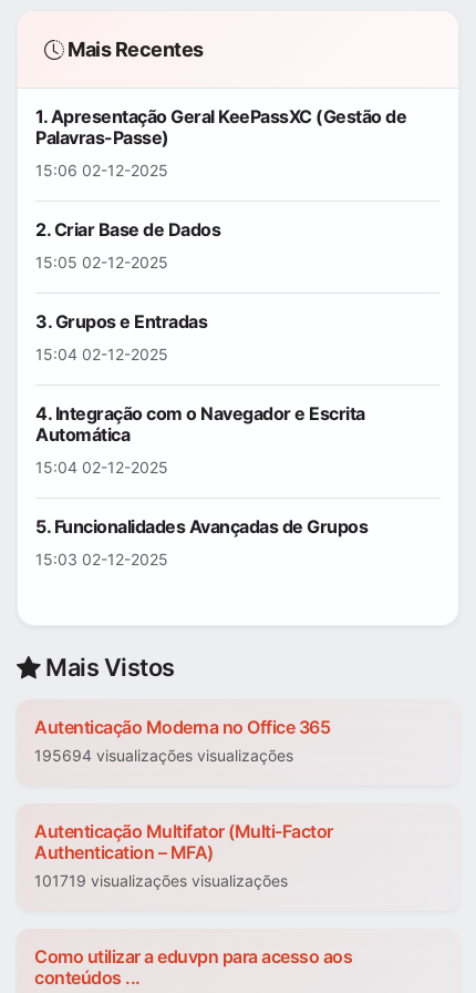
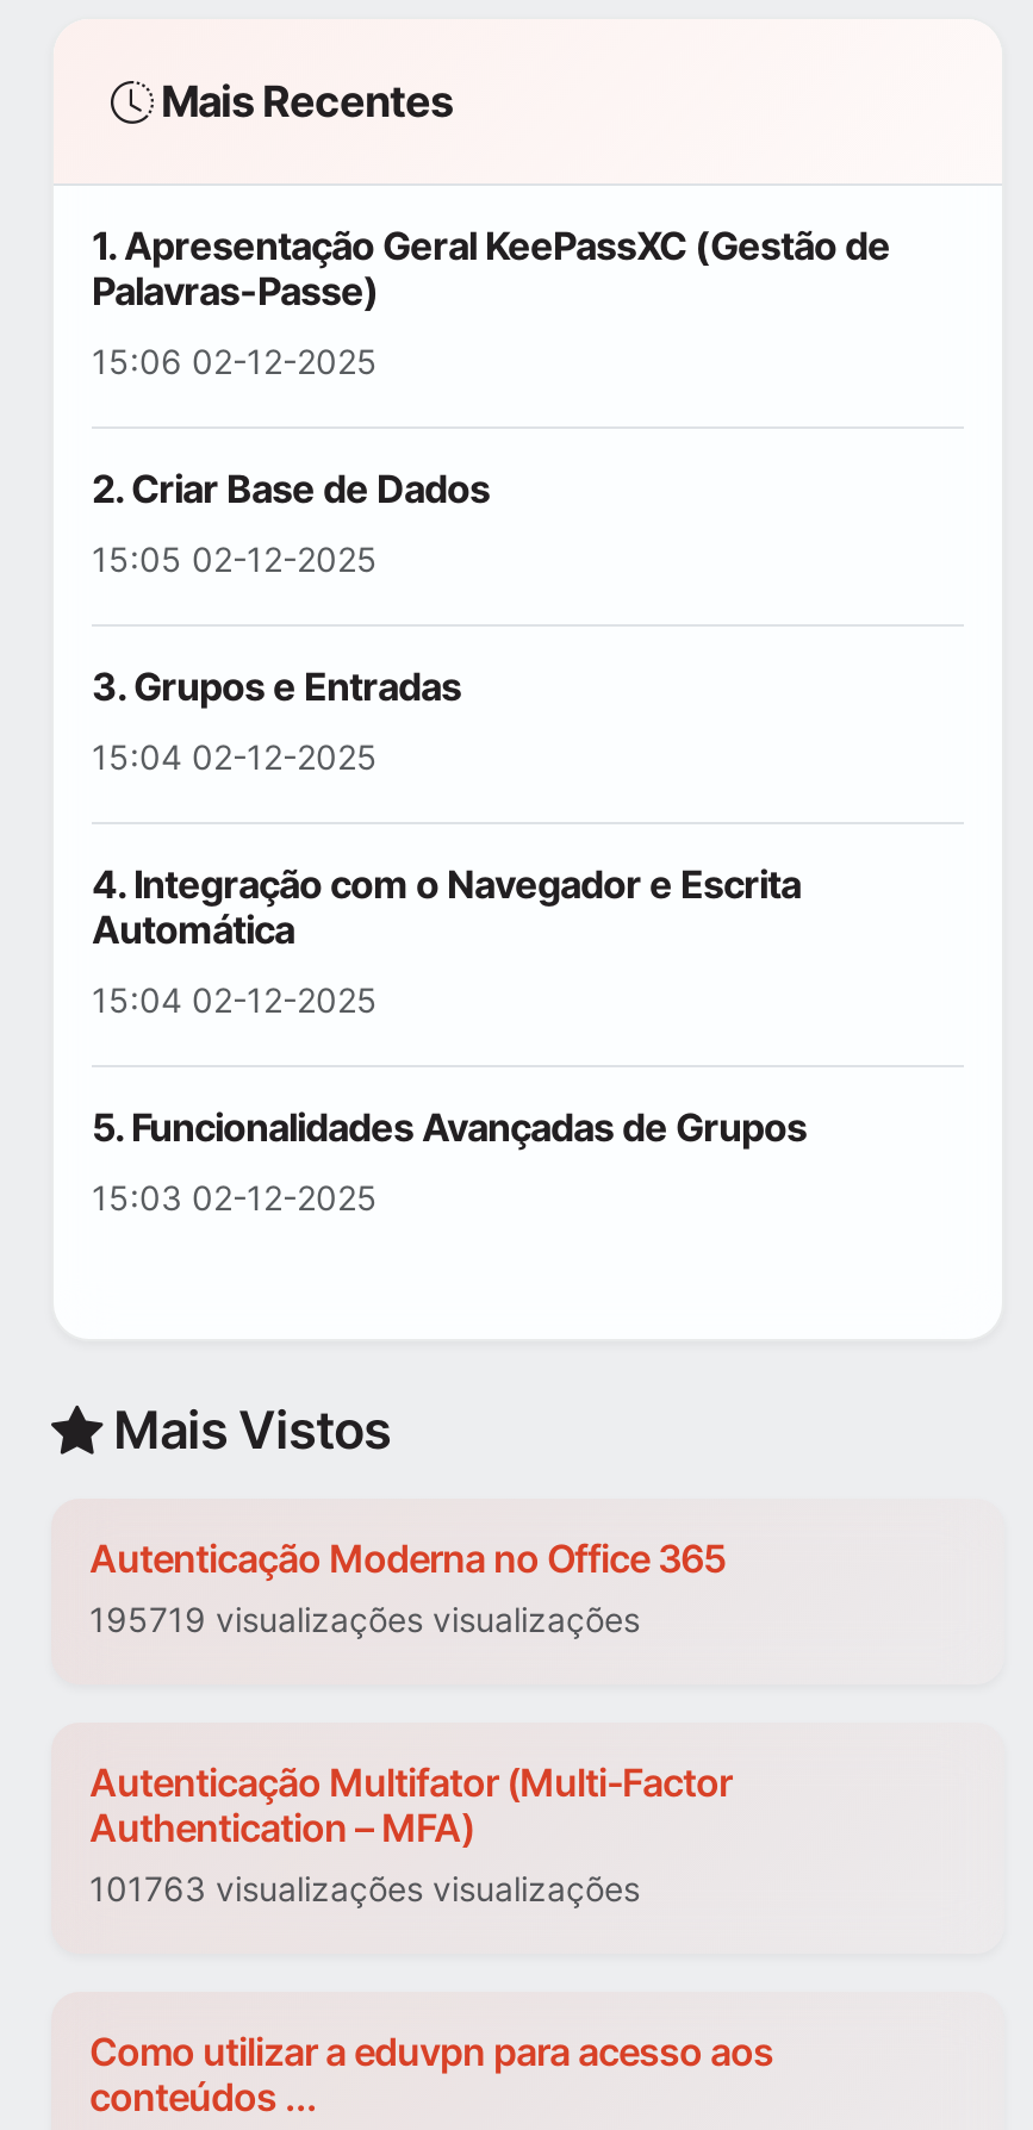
[34,746,293,765] 195694 visualizações visualizações -> [89,1600,640,1640] 195719 visualizações visualizações
[34,872,288,890] 101719 visualizações visualizações -> [89,1869,640,1910] 101763 visualizações visualizações

